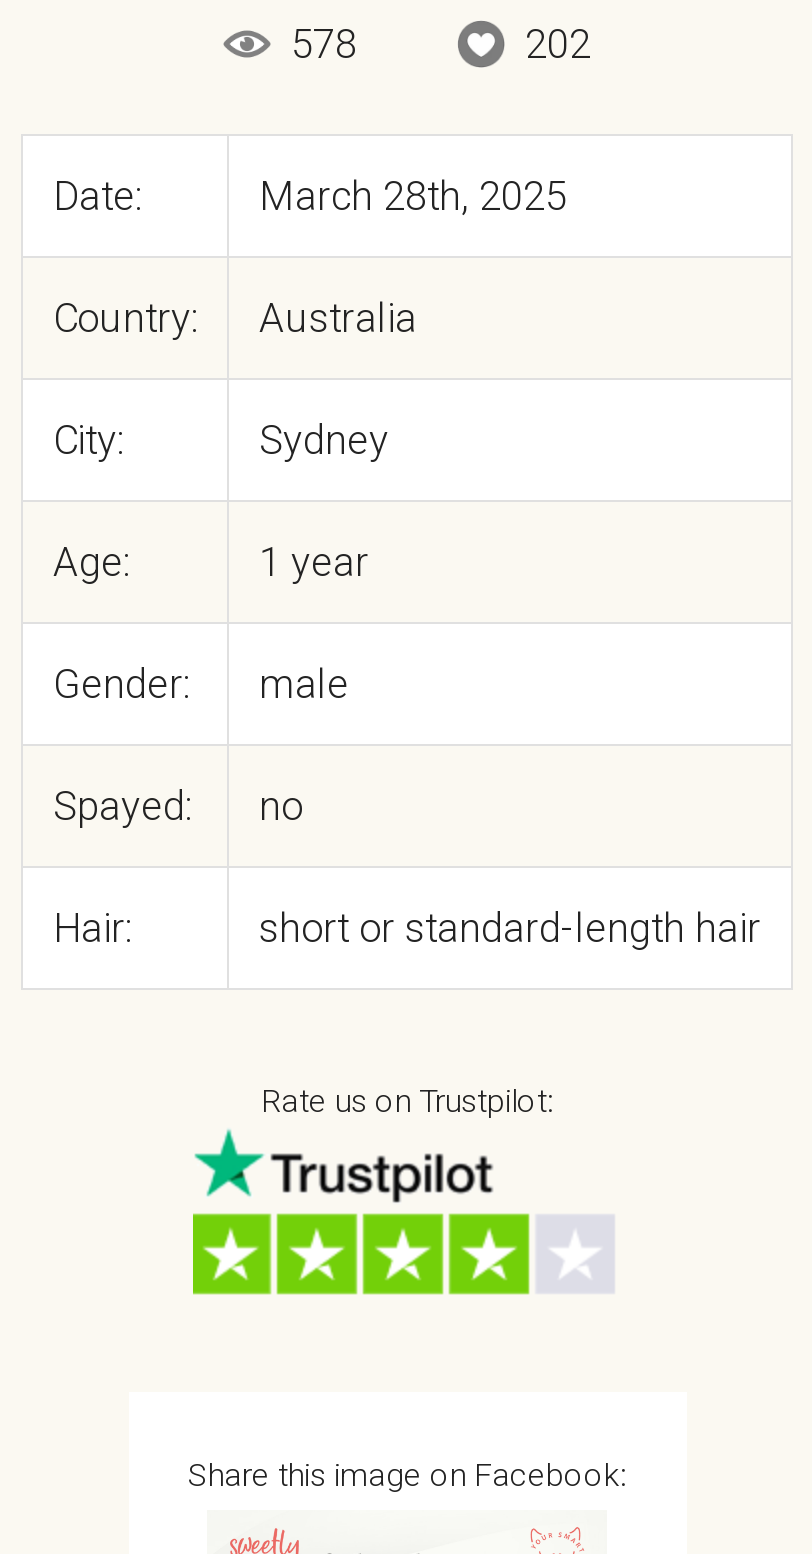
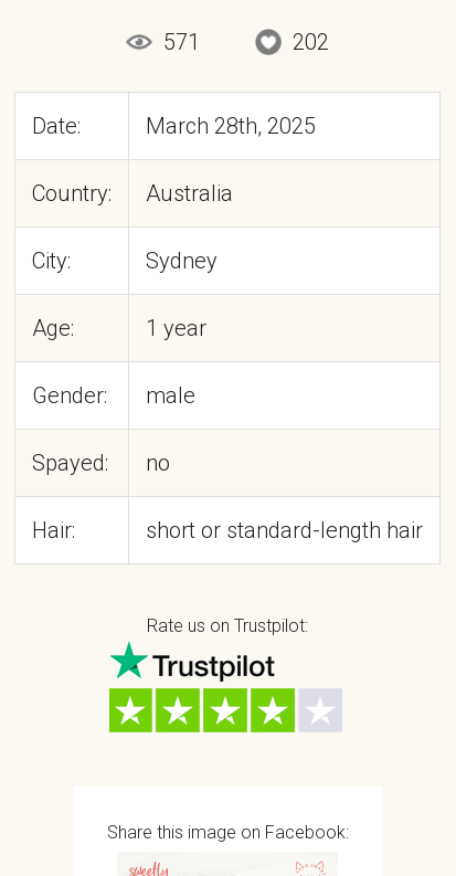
[291,20,357,68] 578 -> [163,29,200,55] 571

